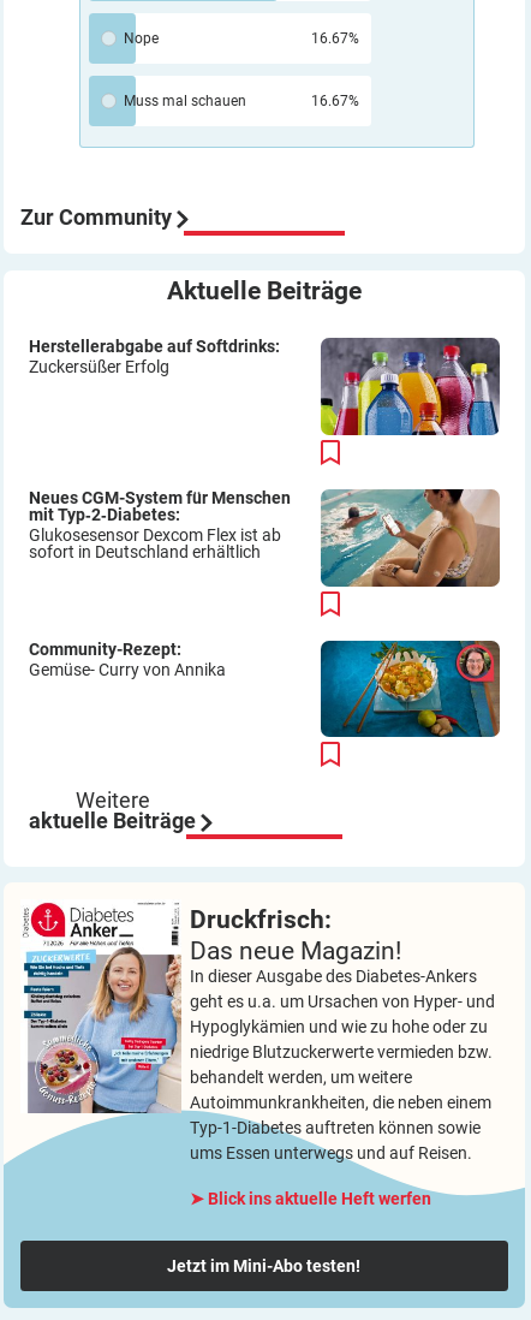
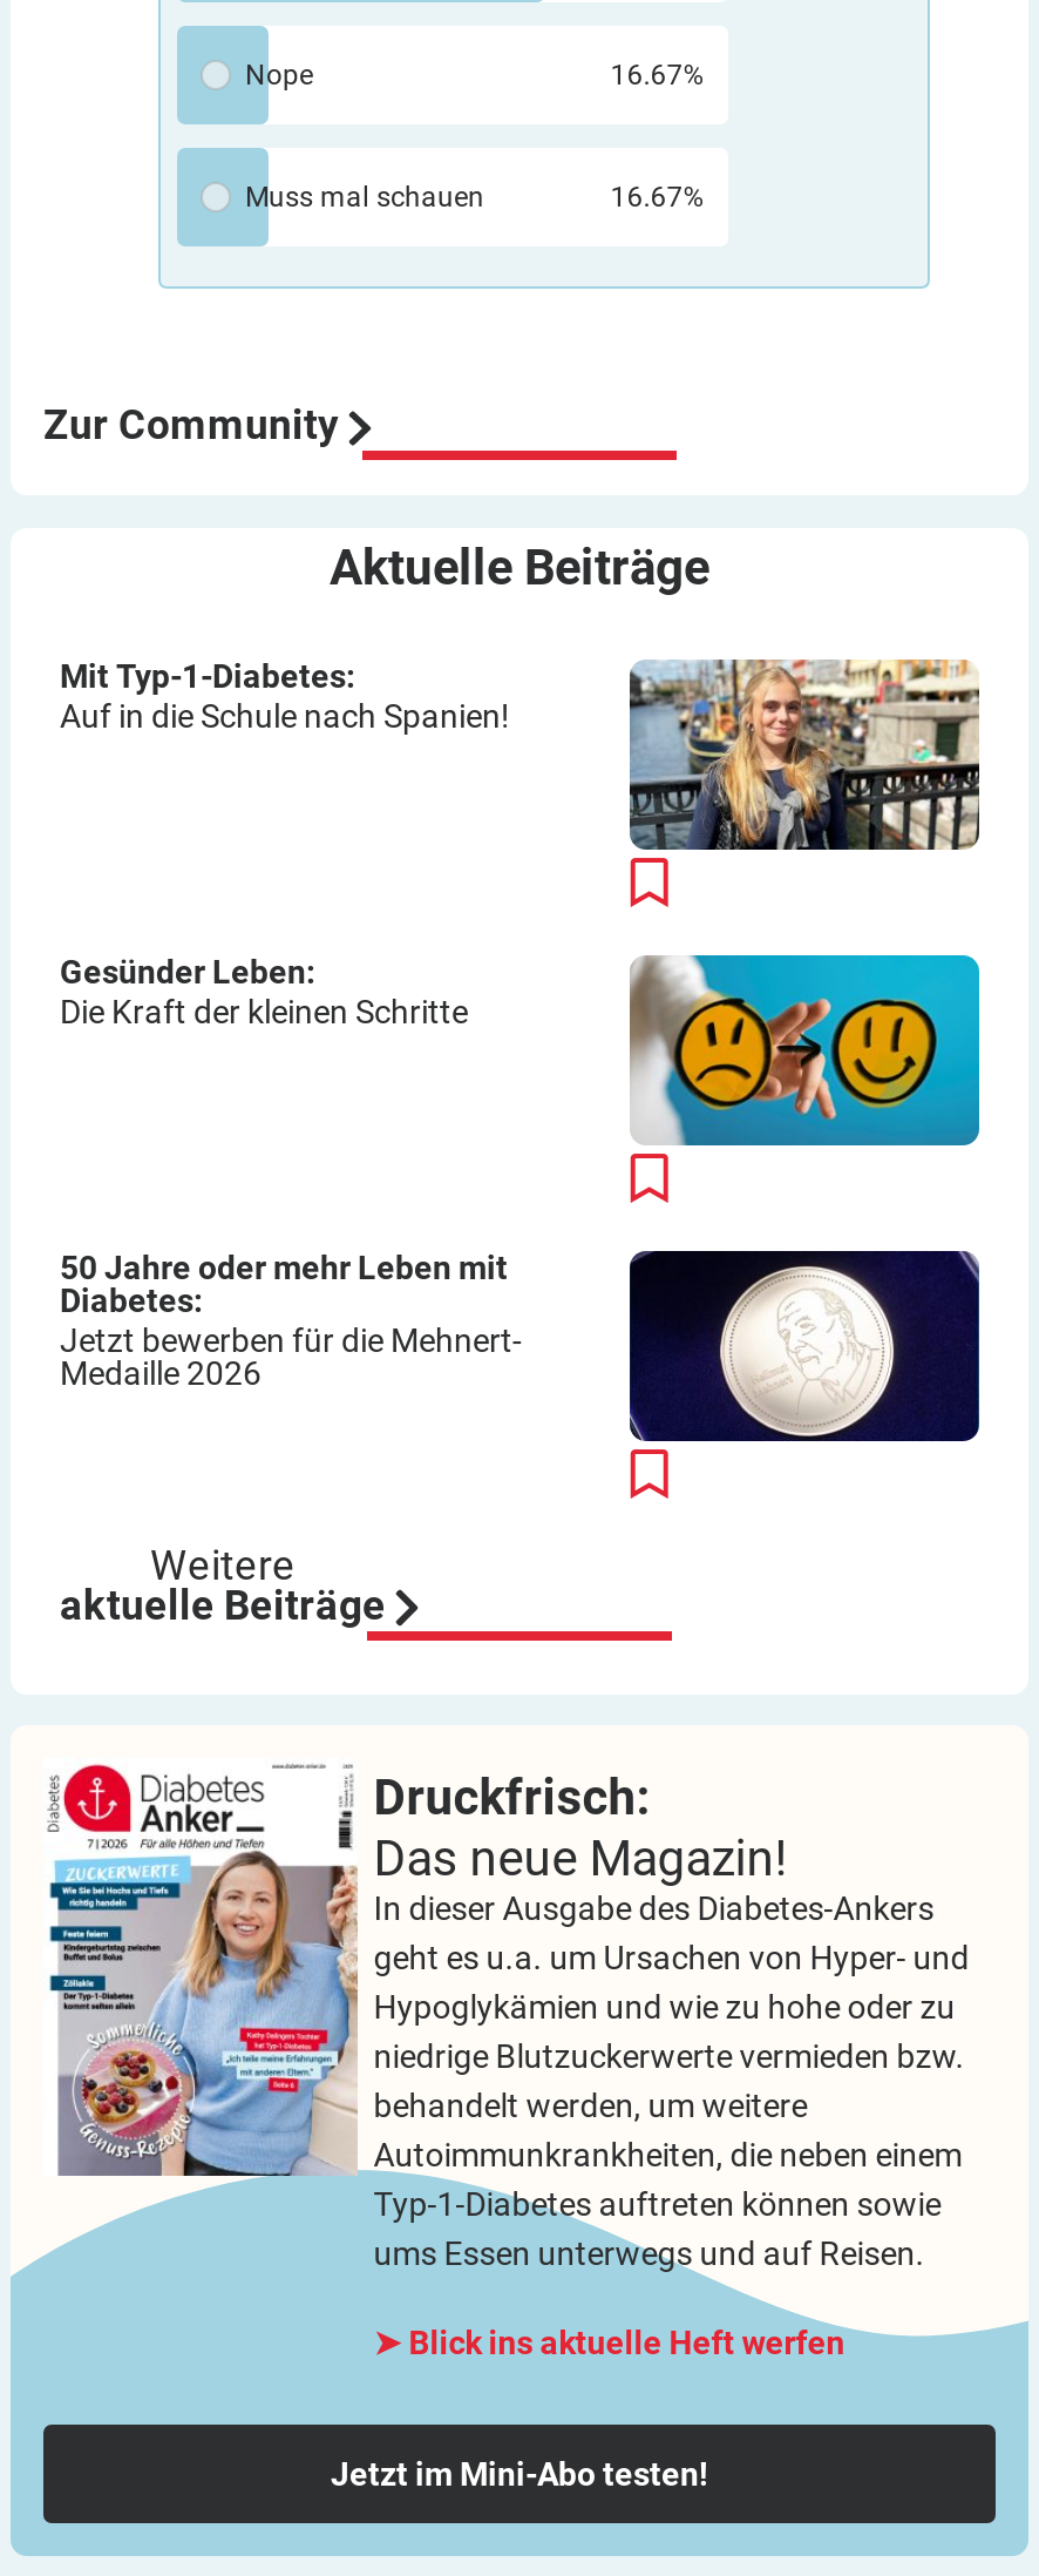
[29,336,280,377] Herstellerabgabe auf Softdrinks: | Zuckersüßer Erfolg -> [60,657,510,735] Mit Typ-1-Diabetes: | Auf in die Schule nach Spanien!
[320,337,501,436] [image] -> [627,657,979,864] [image]
[29,488,291,562] Neues CGM-System für Menschen | mit Typ‑2‑Diabetes: | Glukosesensor Dexcom Flex ist ab | sofort in Deutschland erhältlich -> [60,952,468,1031] Gesünder Leben: | Die Kraft der kleinen Schritte
[320,488,501,588] [image] -> [630,953,982,1159] [image]
[29,639,226,679] Community-Rezept: | Gemüse- Curry von Annika -> [60,1248,522,1392] 50 Jahre oder mehr Leben mit | Diabetes: | Jetzt bewerben für die Mehnert- | Medaille 2026
[321,640,501,737] [image] -> [630,1249,982,1455] [image]

